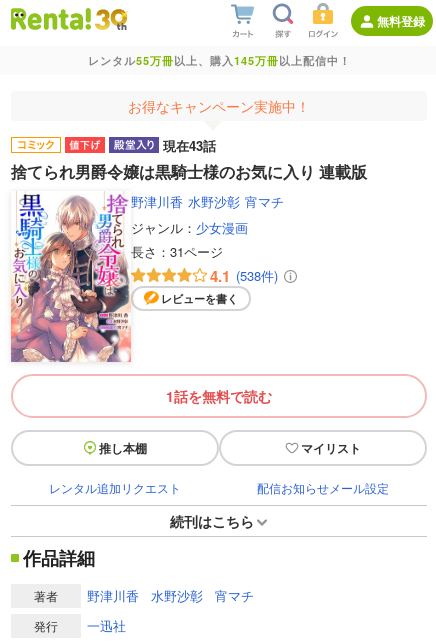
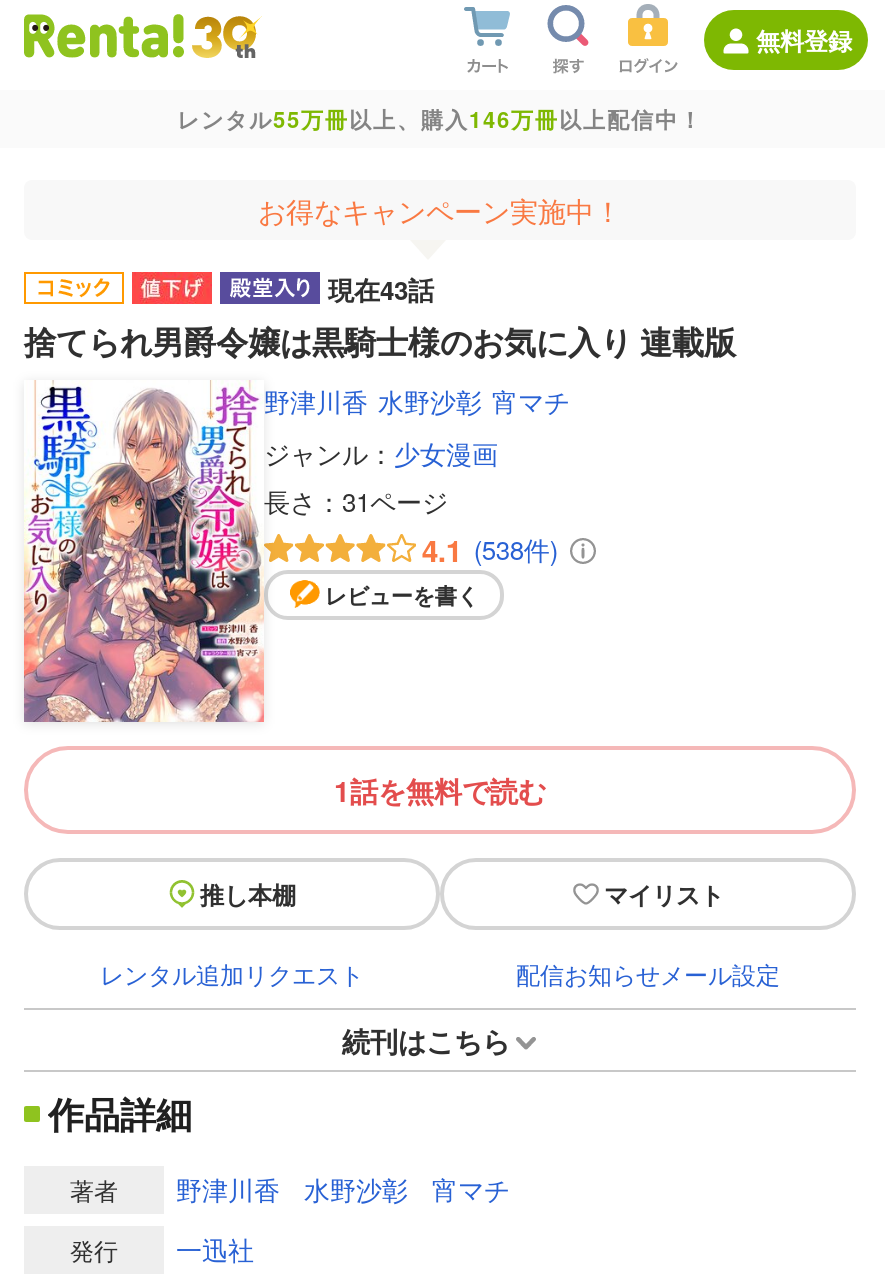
[87,53,350,68] レンタル55万冊以上、購入145万冊以上配信中！ -> [177,104,703,134] レンタル55万冊以上、購入146万冊以上配信中！

